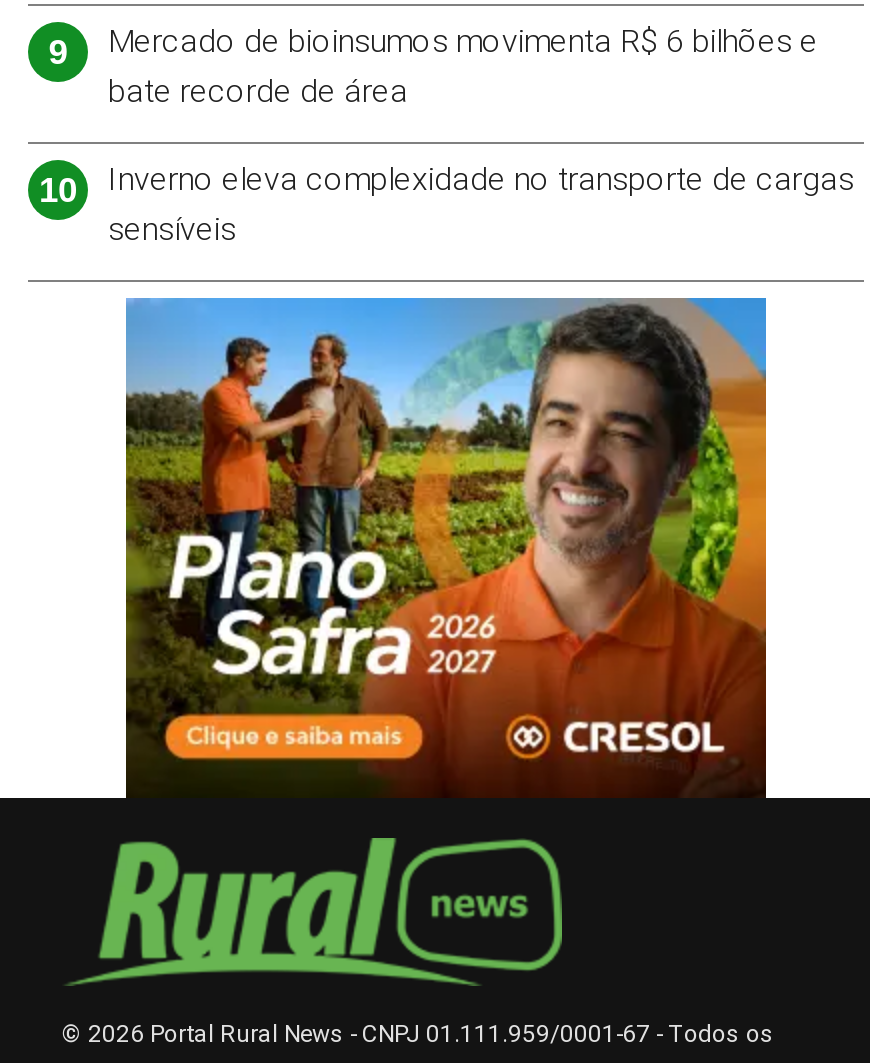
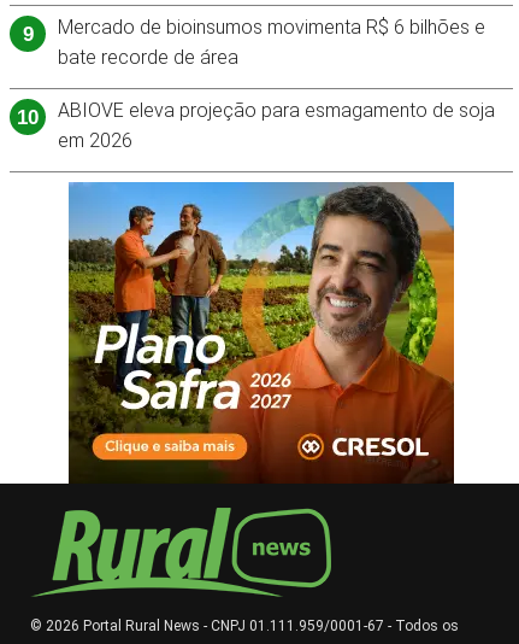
[108,161,854,249] Inverno eleva complexidade no transporte de cargas | sensíveis -> [58,99,495,152] ABIOVE eleva projeção para esmagamento de soja | em 2026

